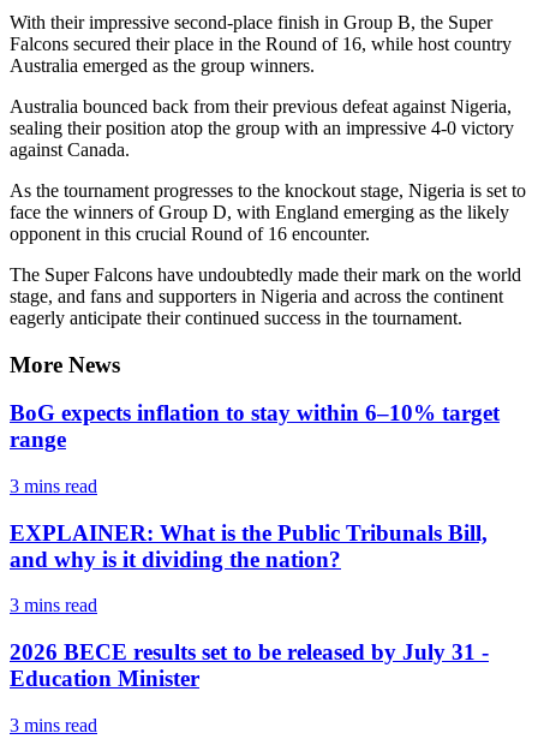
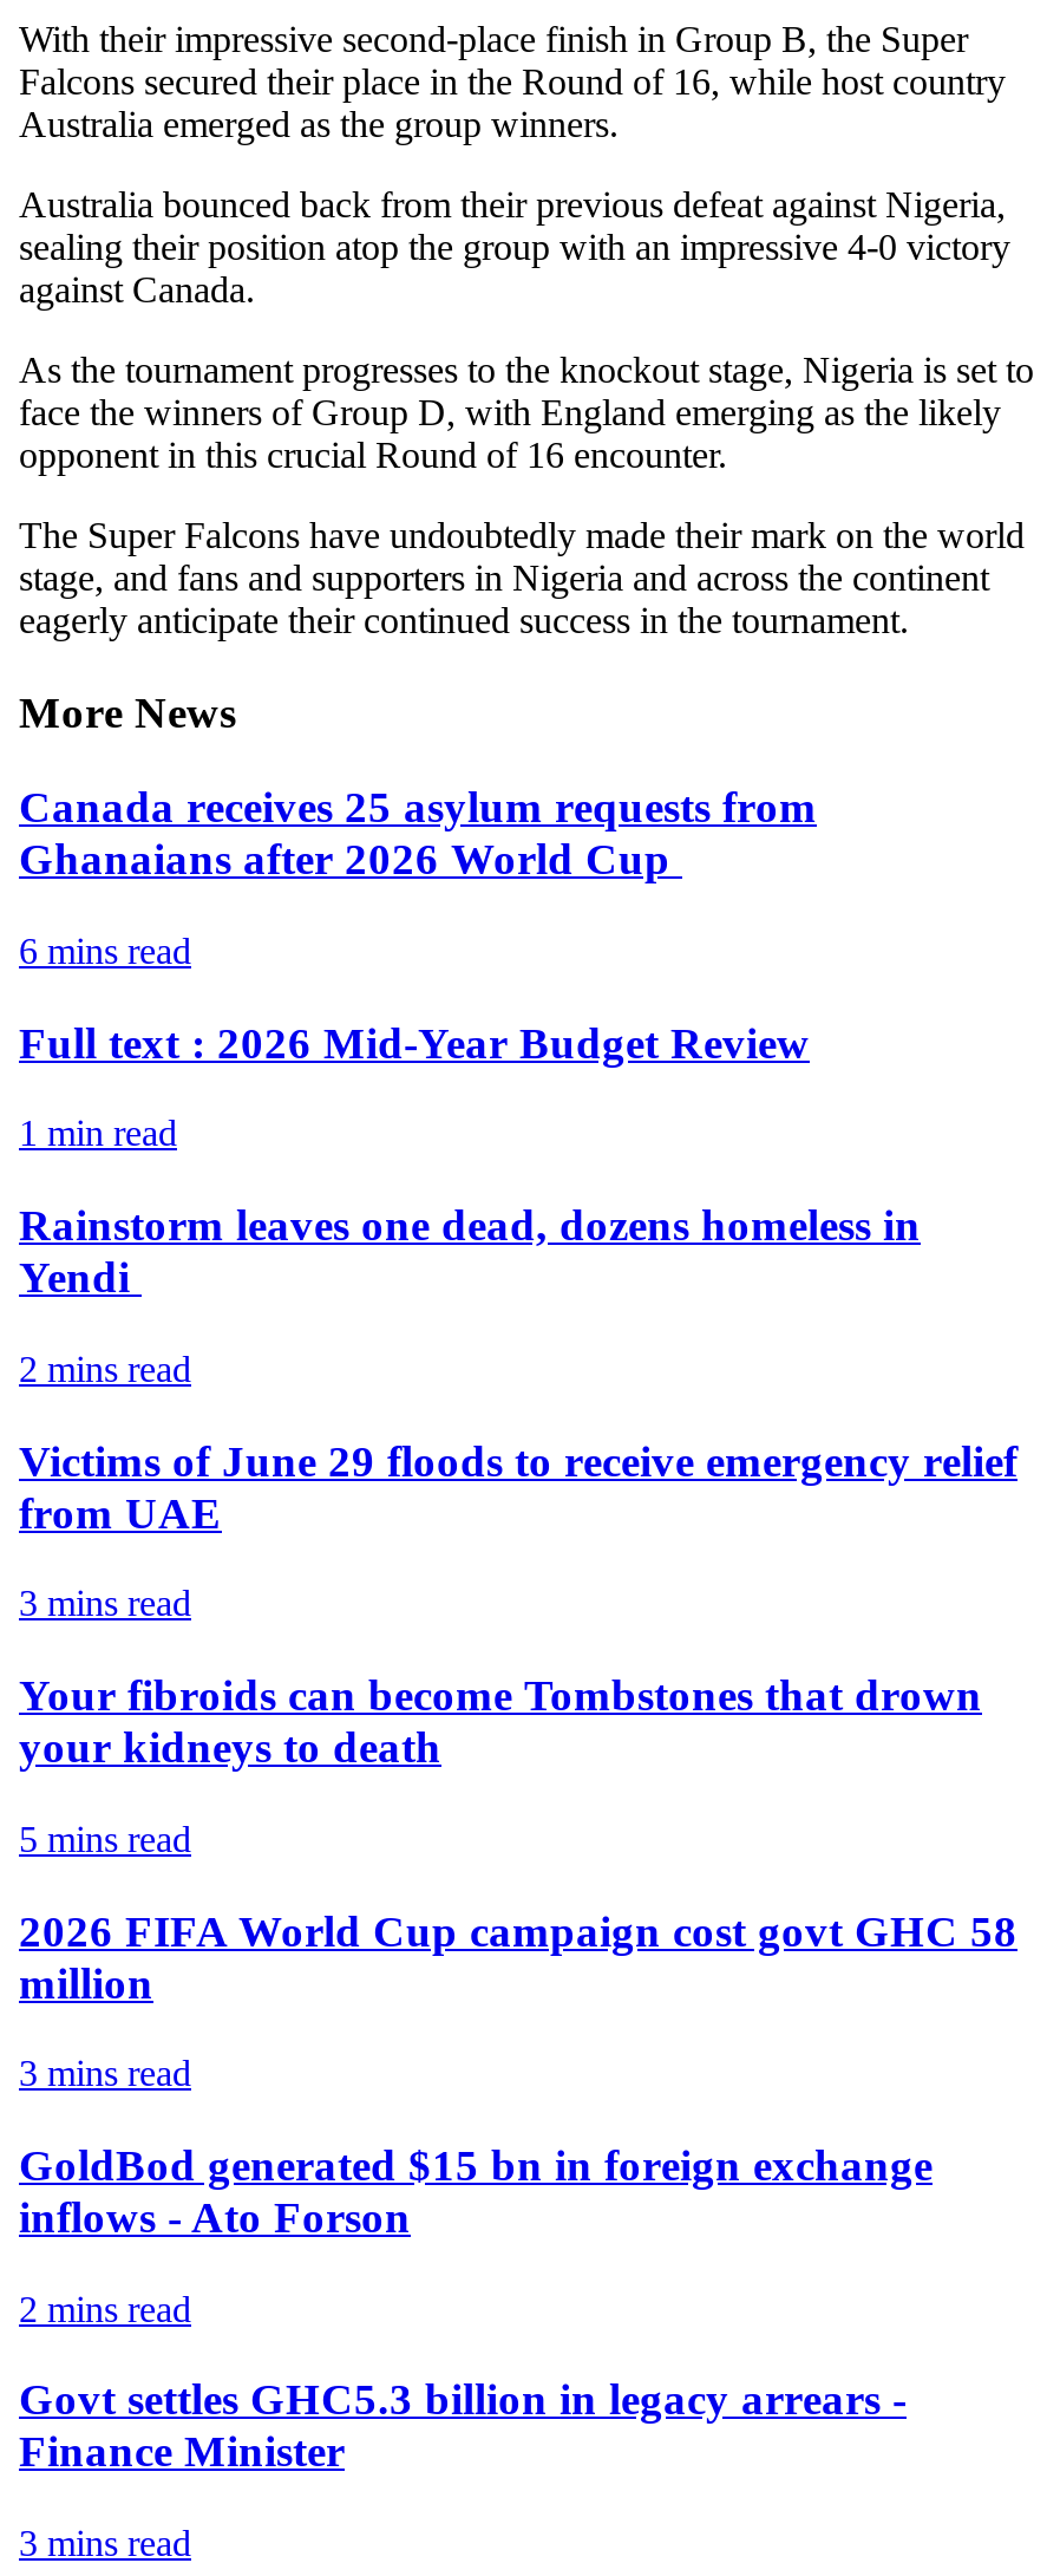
[10,400,500,452] BoG expects inflation to stay within 6–10% target | range -> [19,783,1017,1537] Canada receives 25 asylum requests from | Ghanaians after 2026 World Cup | 6 mins read | Full text : 2026 Mid-Year Budget Review | 1 min read | Rainstorm leaves one dead, dozens homeless in | Yendi | 2 mins read | Victims of June 29 floods to receive emergency relief | from UAE
[10,520,488,572] EXPLAINER: What is the Public Tribunals Bill, | and why is it dividing the nation? -> [19,1670,1017,2007] Your fibroids can become Tombstones that drown | your kidneys to death | 5 mins read | 2026 FIFA World Cup campaign cost govt GHC 58 | million
[10,639,489,691] 2026 BECE results set to be released by July 31 - | Education Minister -> [19,2140,933,2477] GoldBod generated $15 bn in foreign exchange | inflows - Ato Forson | 2 mins read | Govt settles GHC5.3 billion in legacy arrears - | Finance Minister

